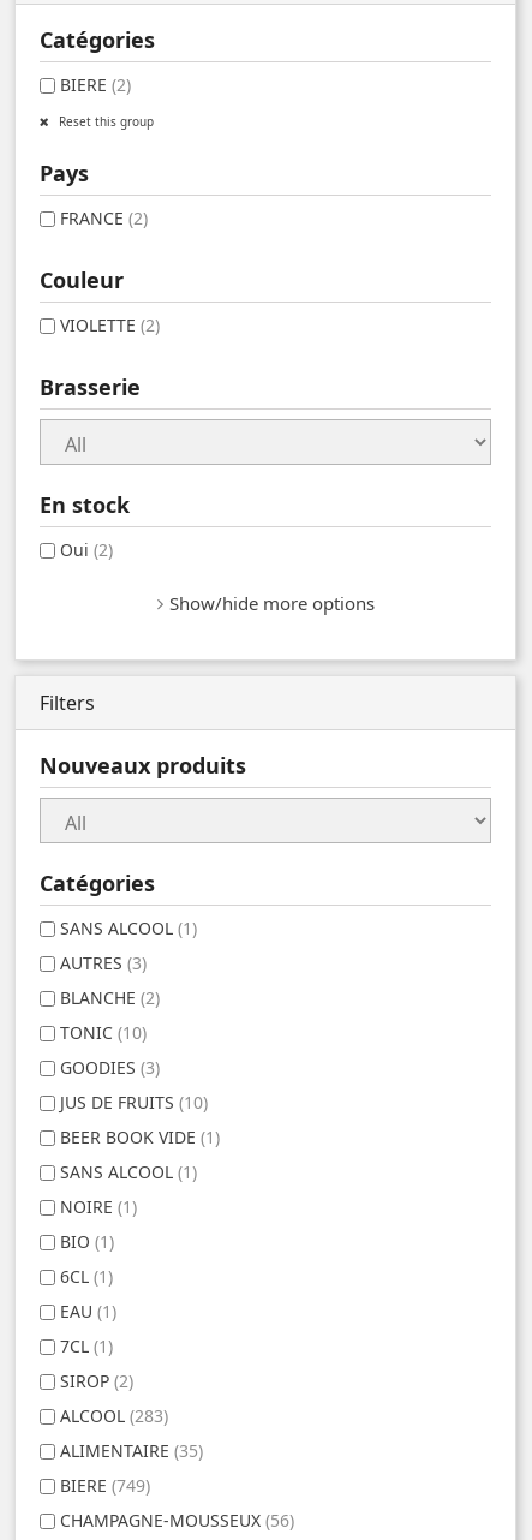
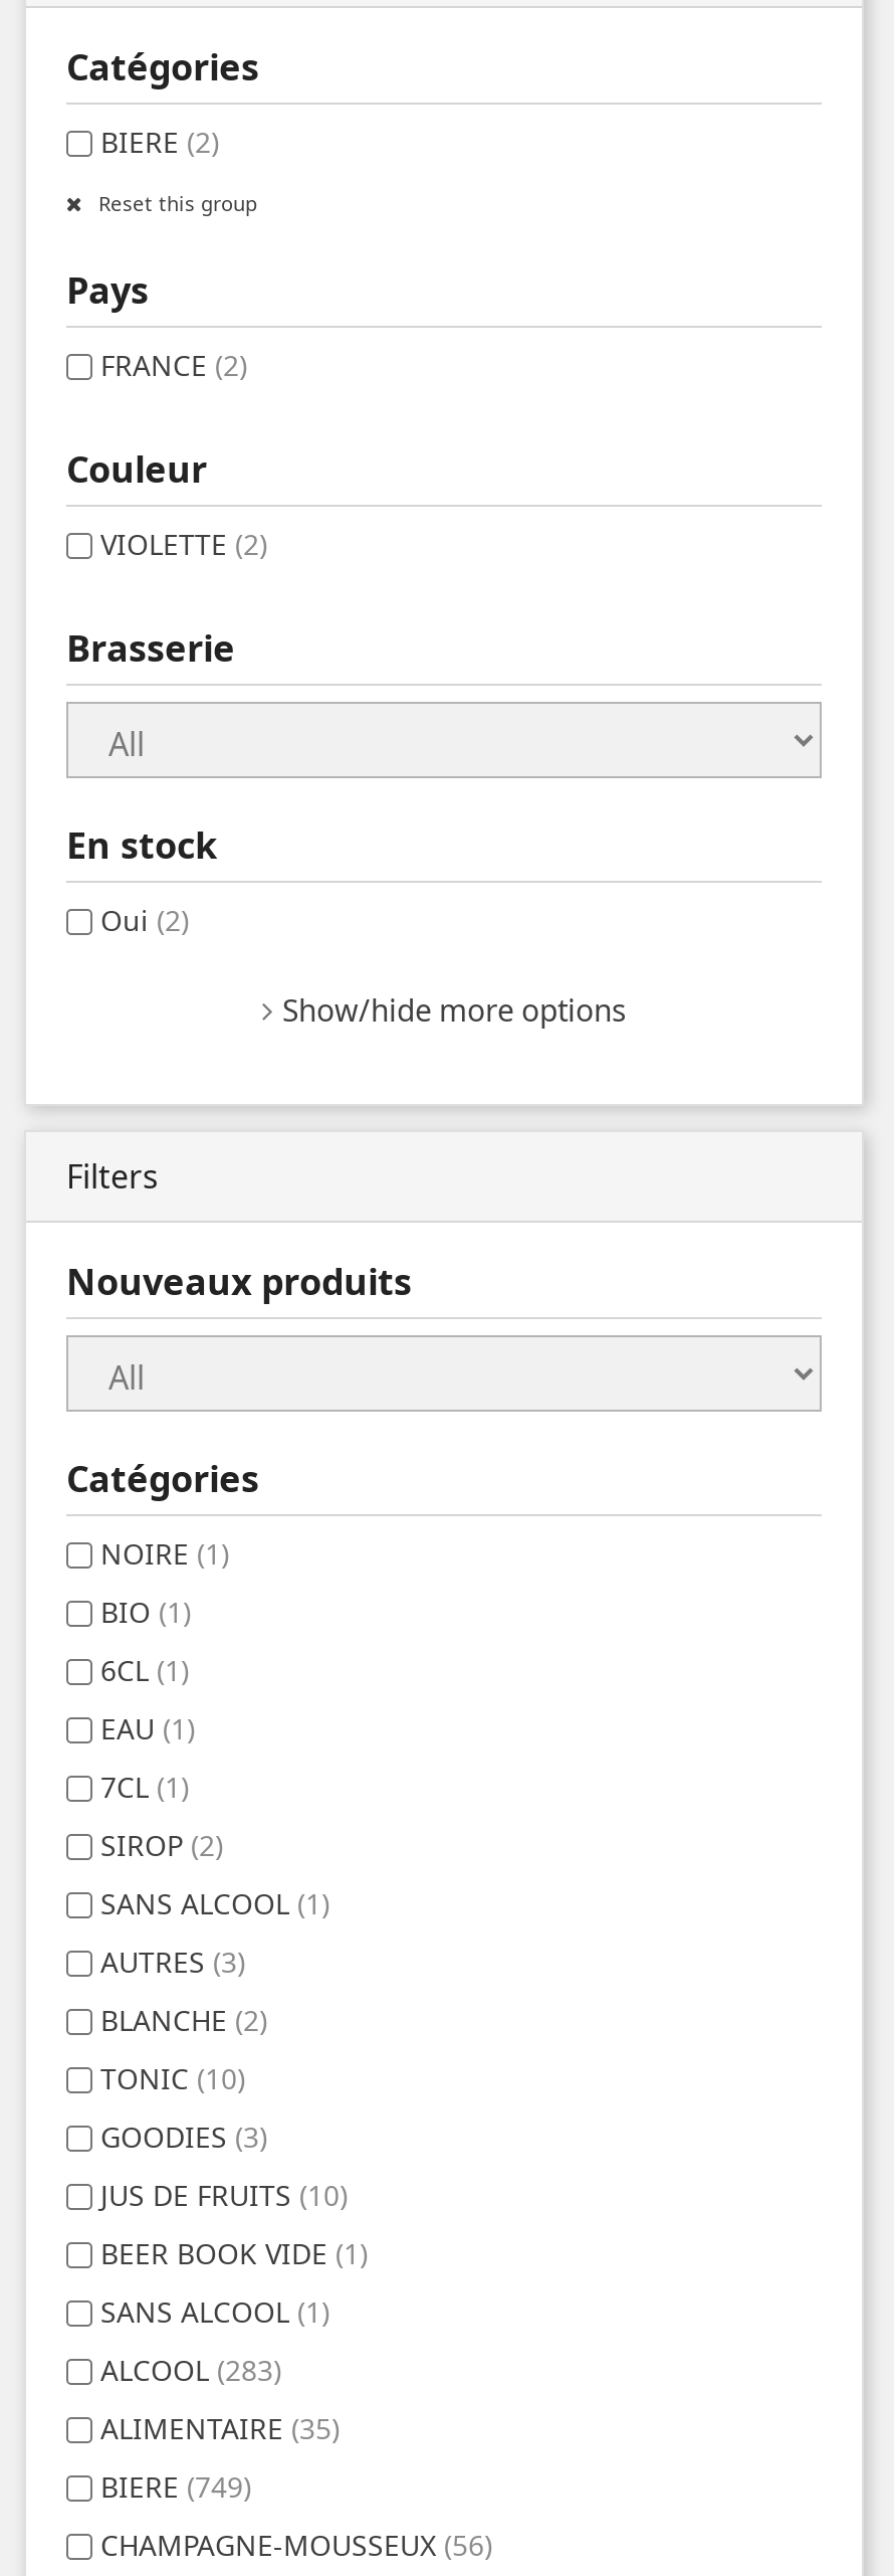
moved [60,917,220,1183] -> [100,1884,368,2331]: SANS ALCOOL (1) | AUTRES (3) | BLANCHE (2) | TONIC (10) | GOODIES (3) | JUS DE FRUITS (10) | BEER BOOK VIDE (1) | SANS ALCOOL (1)
moved [60,1195,137,1392] -> [100,1534,229,1864]: NOIRE (1) | BIO (1) | 6CL (1) | EAU (1) | 7CL (1) | SIROP (2)

